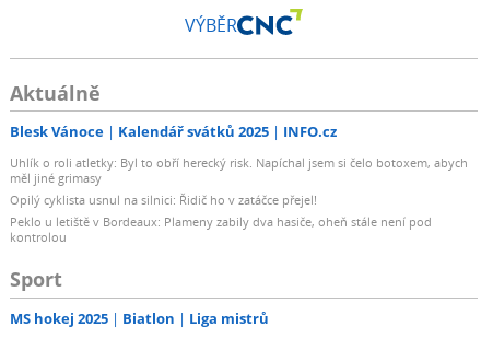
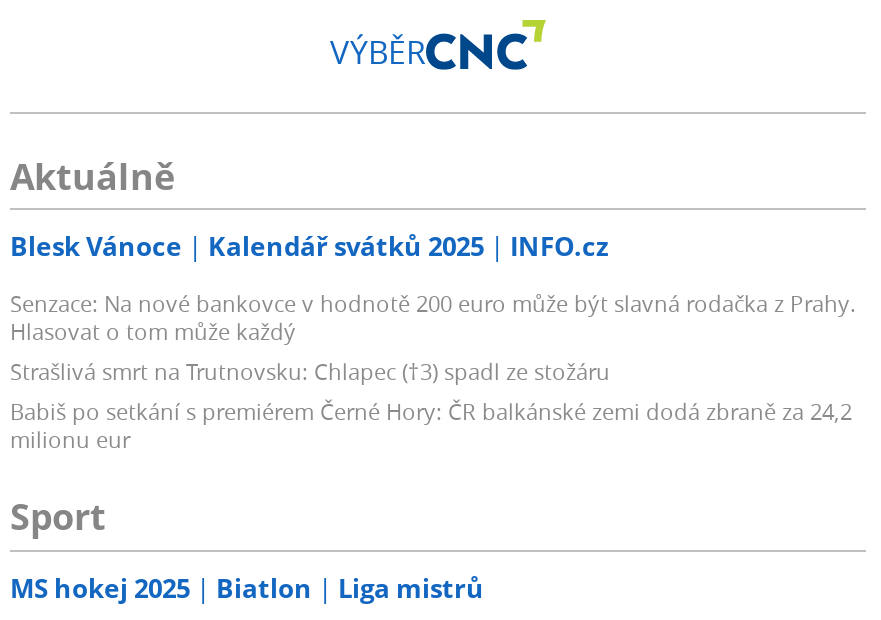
[10,155,468,245] Uhlík o roli atletky: Byl to obří herecký risk. Napíchal jsem si čelo botoxem, abych | měl jiné grimasy | Opilý cyklista usnul na silnici: Řidič ho v zatáčce přejel! | Peklo u letiště v Bordeaux: Plameny zabily dva hasiče, oheň stále není pod | kontrolou -> [10,289,856,455] Senzace: Na nové bankovce v hodnotě 200 euro může být slavná rodačka z Prahy. | Hlasovat o tom může každý | Strašlivá smrt na Trutnovsku: Chlapec (†3) spadl ze stožáru | Babiš po setkání s premiérem Černé Hory: ČR balkánské zemi dodá zbraně za 24,2 | milionu eur

